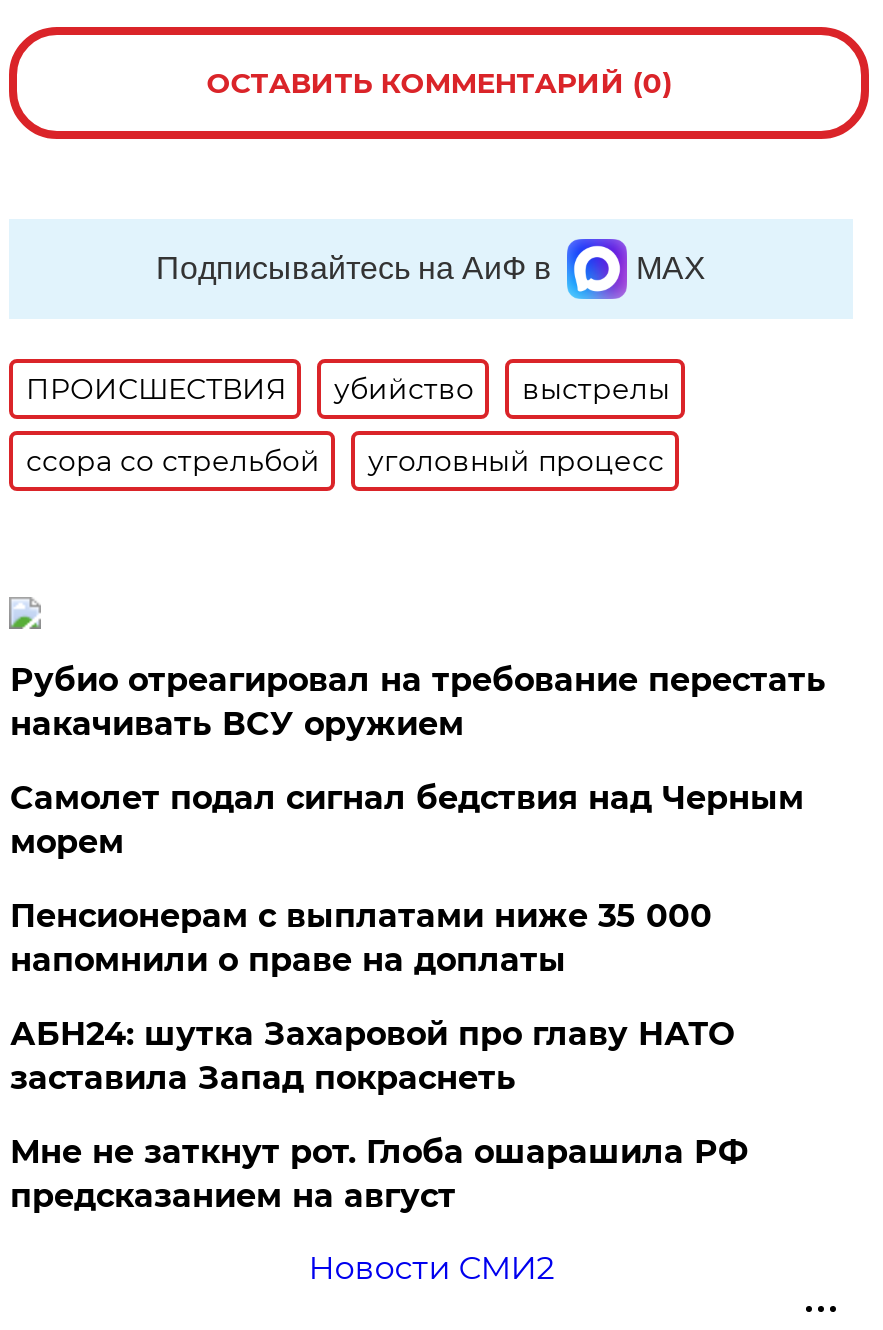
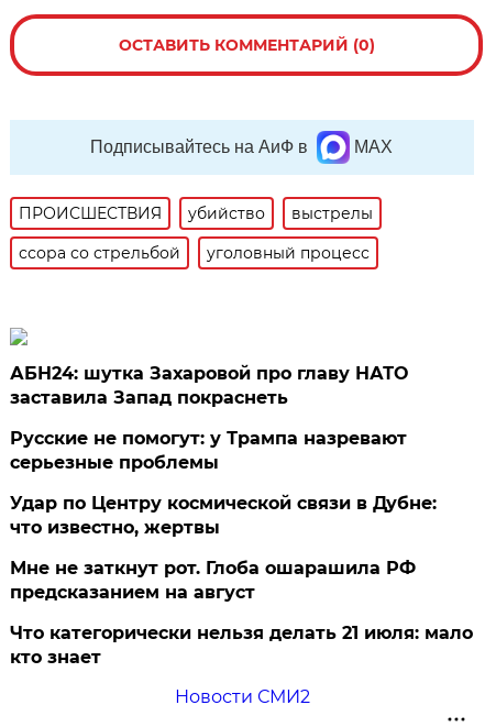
[10,661,826,979] Рубио отреагировал на требование перестать | накачивать ВСУ оружием | Самолет подал сигнал бедствия над Черным | морем | Пенсионерам с выплатами ниже 35 000 | напомнили о праве на доплаты -> none
moved [10,1015,734,1097] -> [10,363,408,408]: АБН24: шутка Захаровой про главу НАТО | заставила Запад покраснеть
none -> [10,428,437,538] Русские не помогут: у Трампа назревают | серьезные проблемы | Удар по Центру космической связи в Дубне: | что известно, жертвы
moved [10,1133,748,1215] -> [10,558,416,603]: Мне не заткнут рот. Глоба ошарашила РФ | предсказанием на август
none -> [10,622,473,667] Что категорически нельзя делать 21 июля: мало | кто знает

